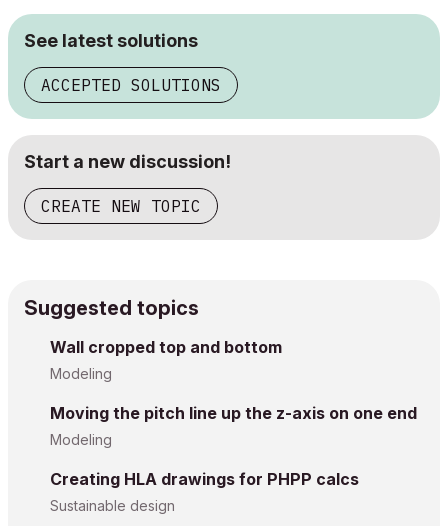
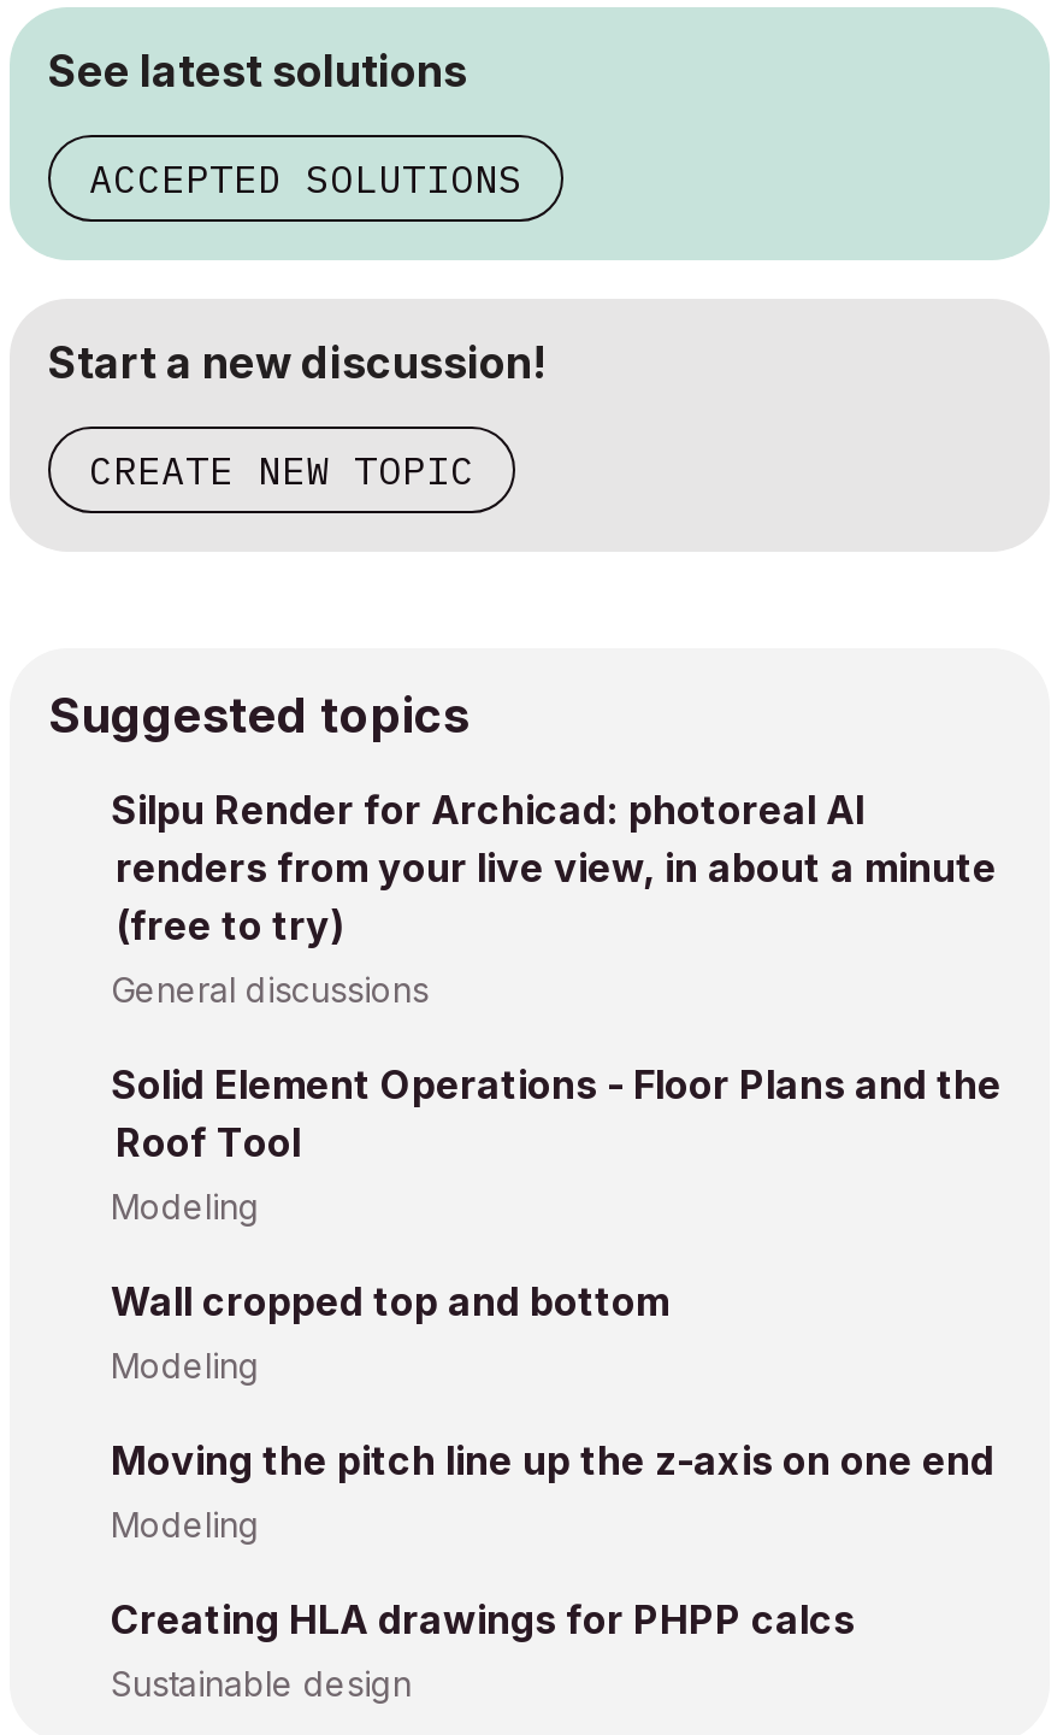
none -> [111,786,1002,1227] Silpu Render for Archicad: photoreal AI | renders from your live view, in about a minute | (free to try) | General discussions | Solid Element Operations - Floor Plans and the | Roof Tool | Modeling

